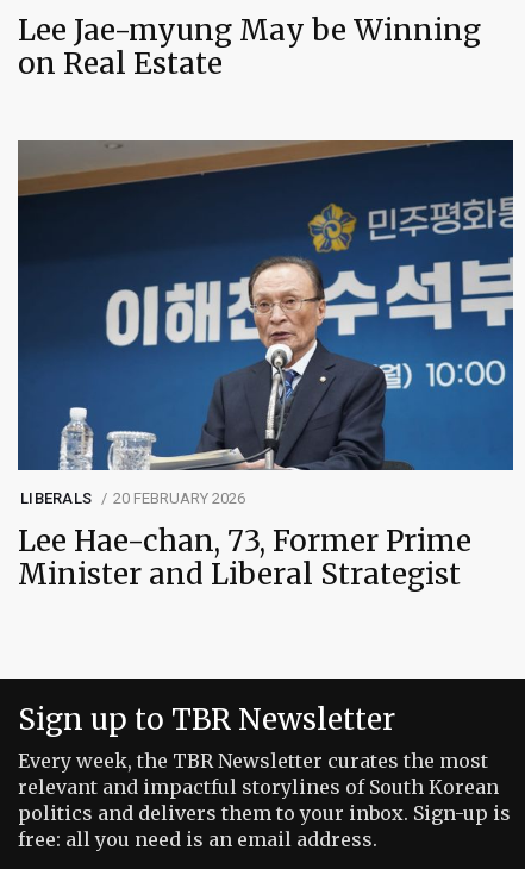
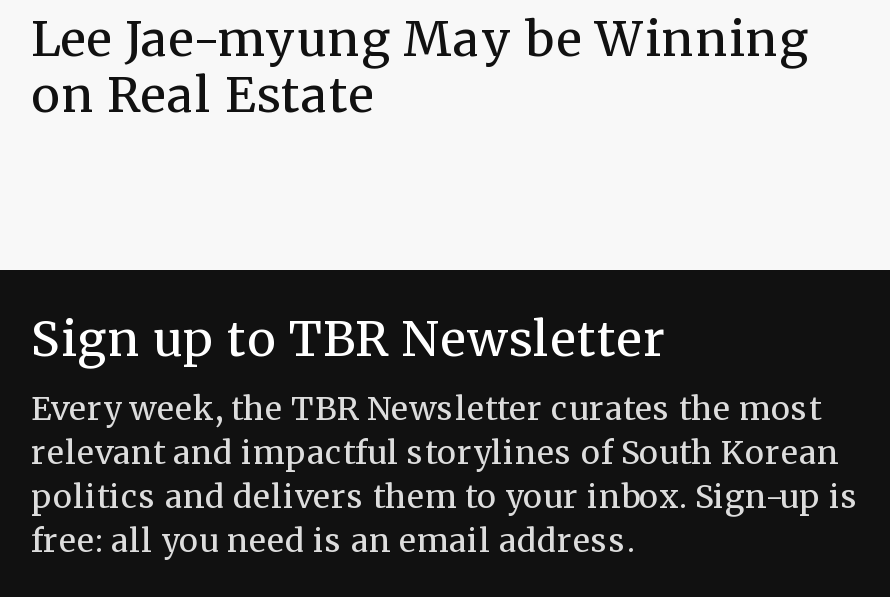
[17,139,514,593] [image] | LIBERALS | 20 FEBRUARY 2026 | Lee Hae-chan, 73, Former Prime | Minister and Liberal Strategist -> none

